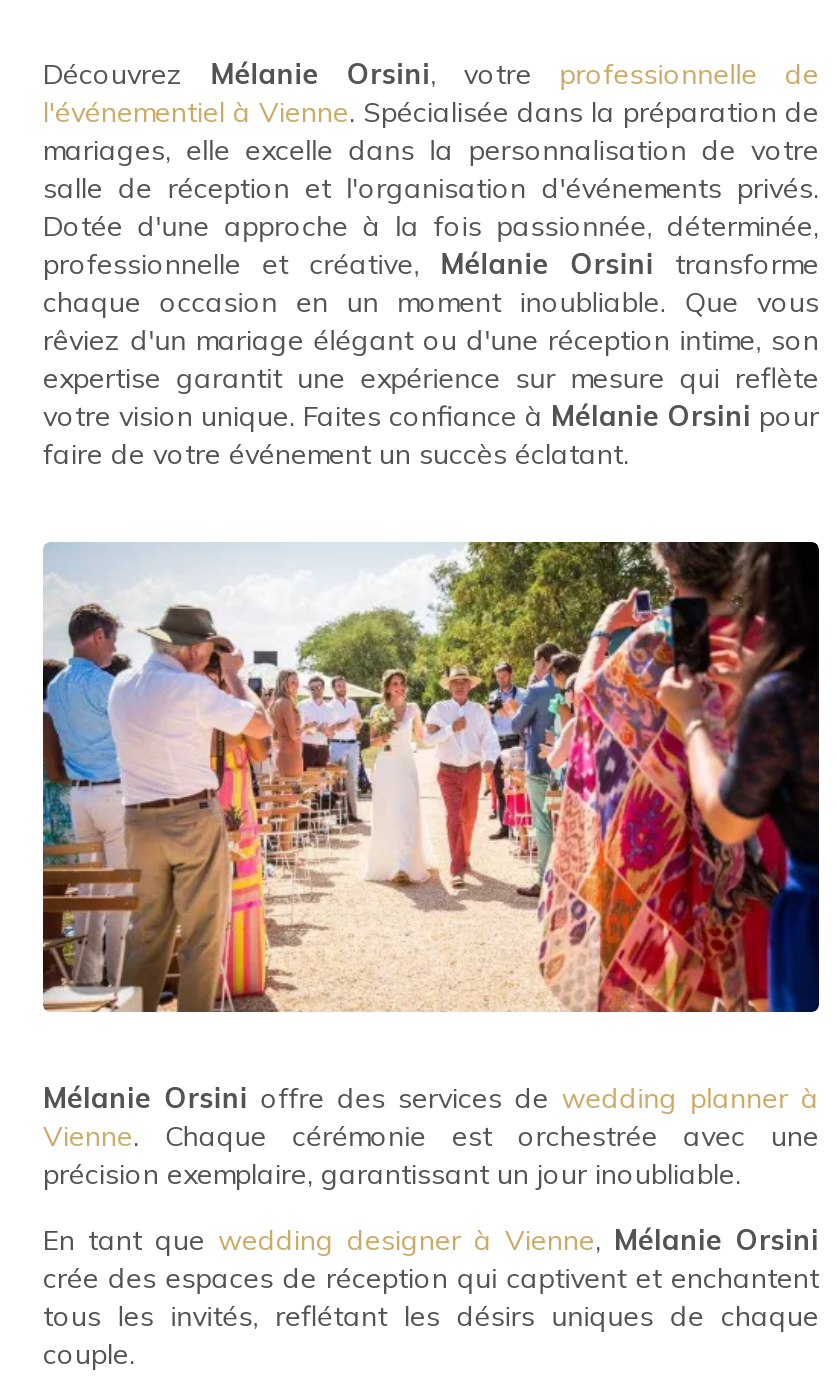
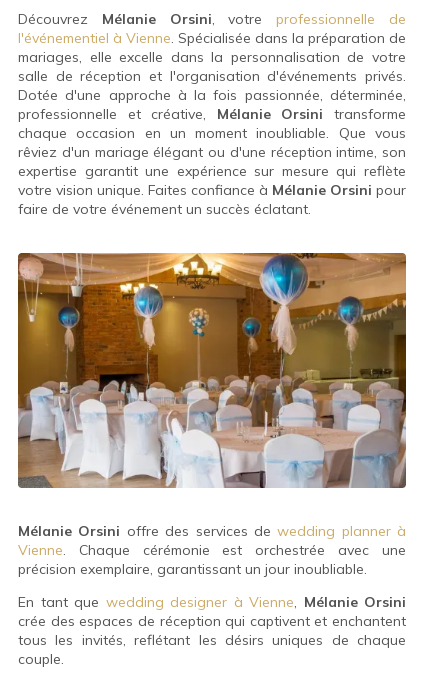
[41,540,821,1014] [image] -> [17,252,407,489] [image]

